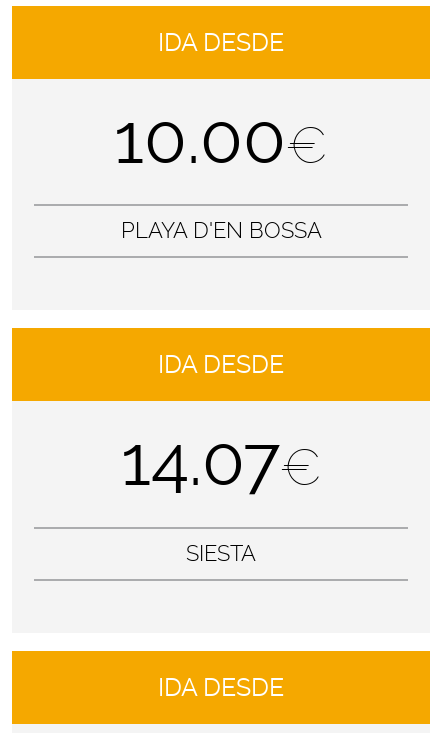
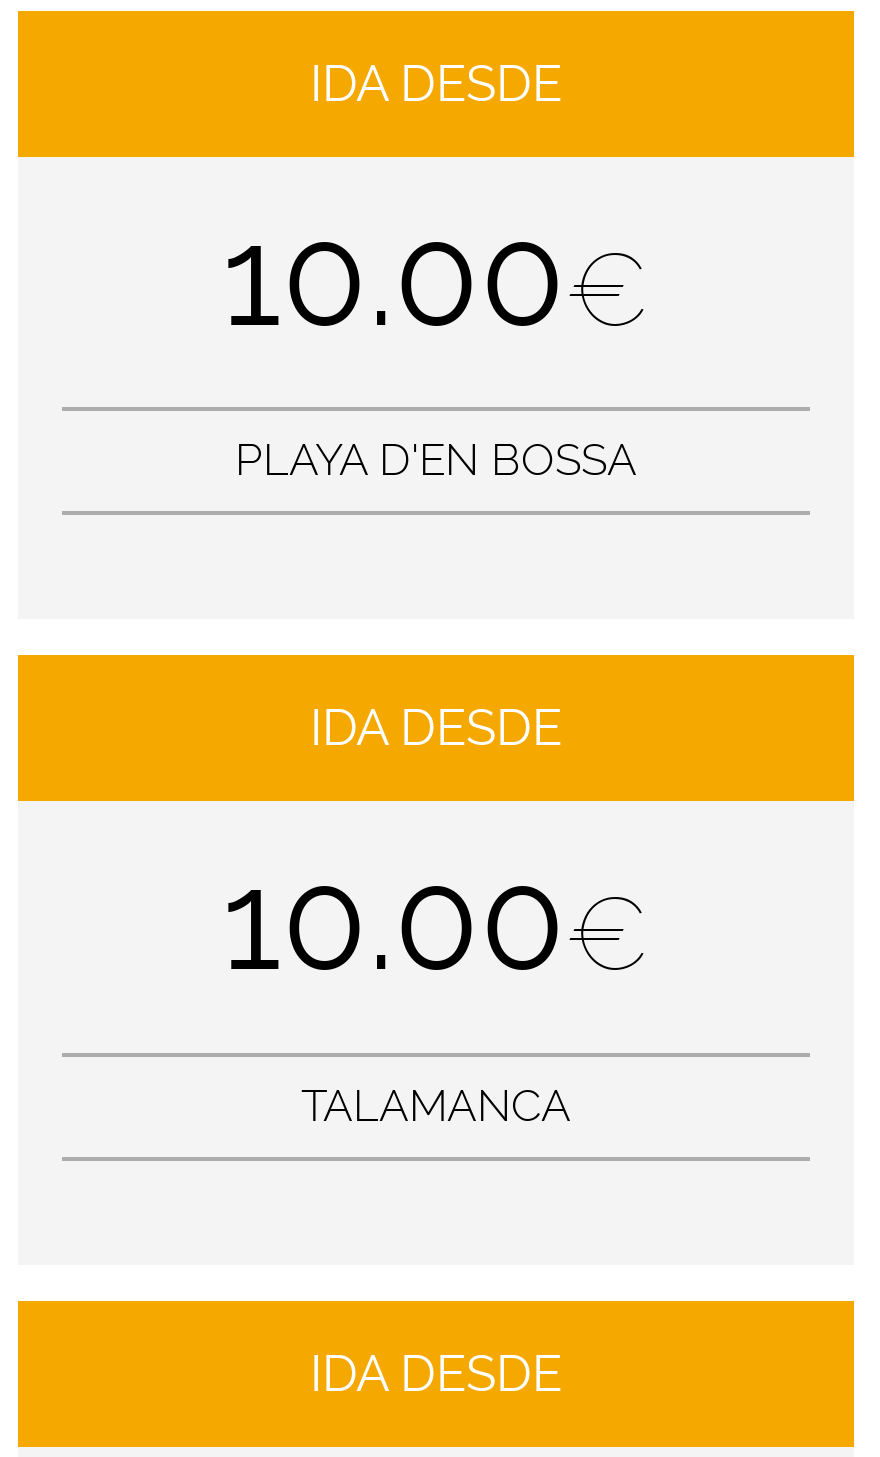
[120,420,321,502] 14.07€ -> [222,839,650,1003] 10.00€
[186,541,256,566] SIESTA -> [301,1081,571,1131] TALAMANCA

